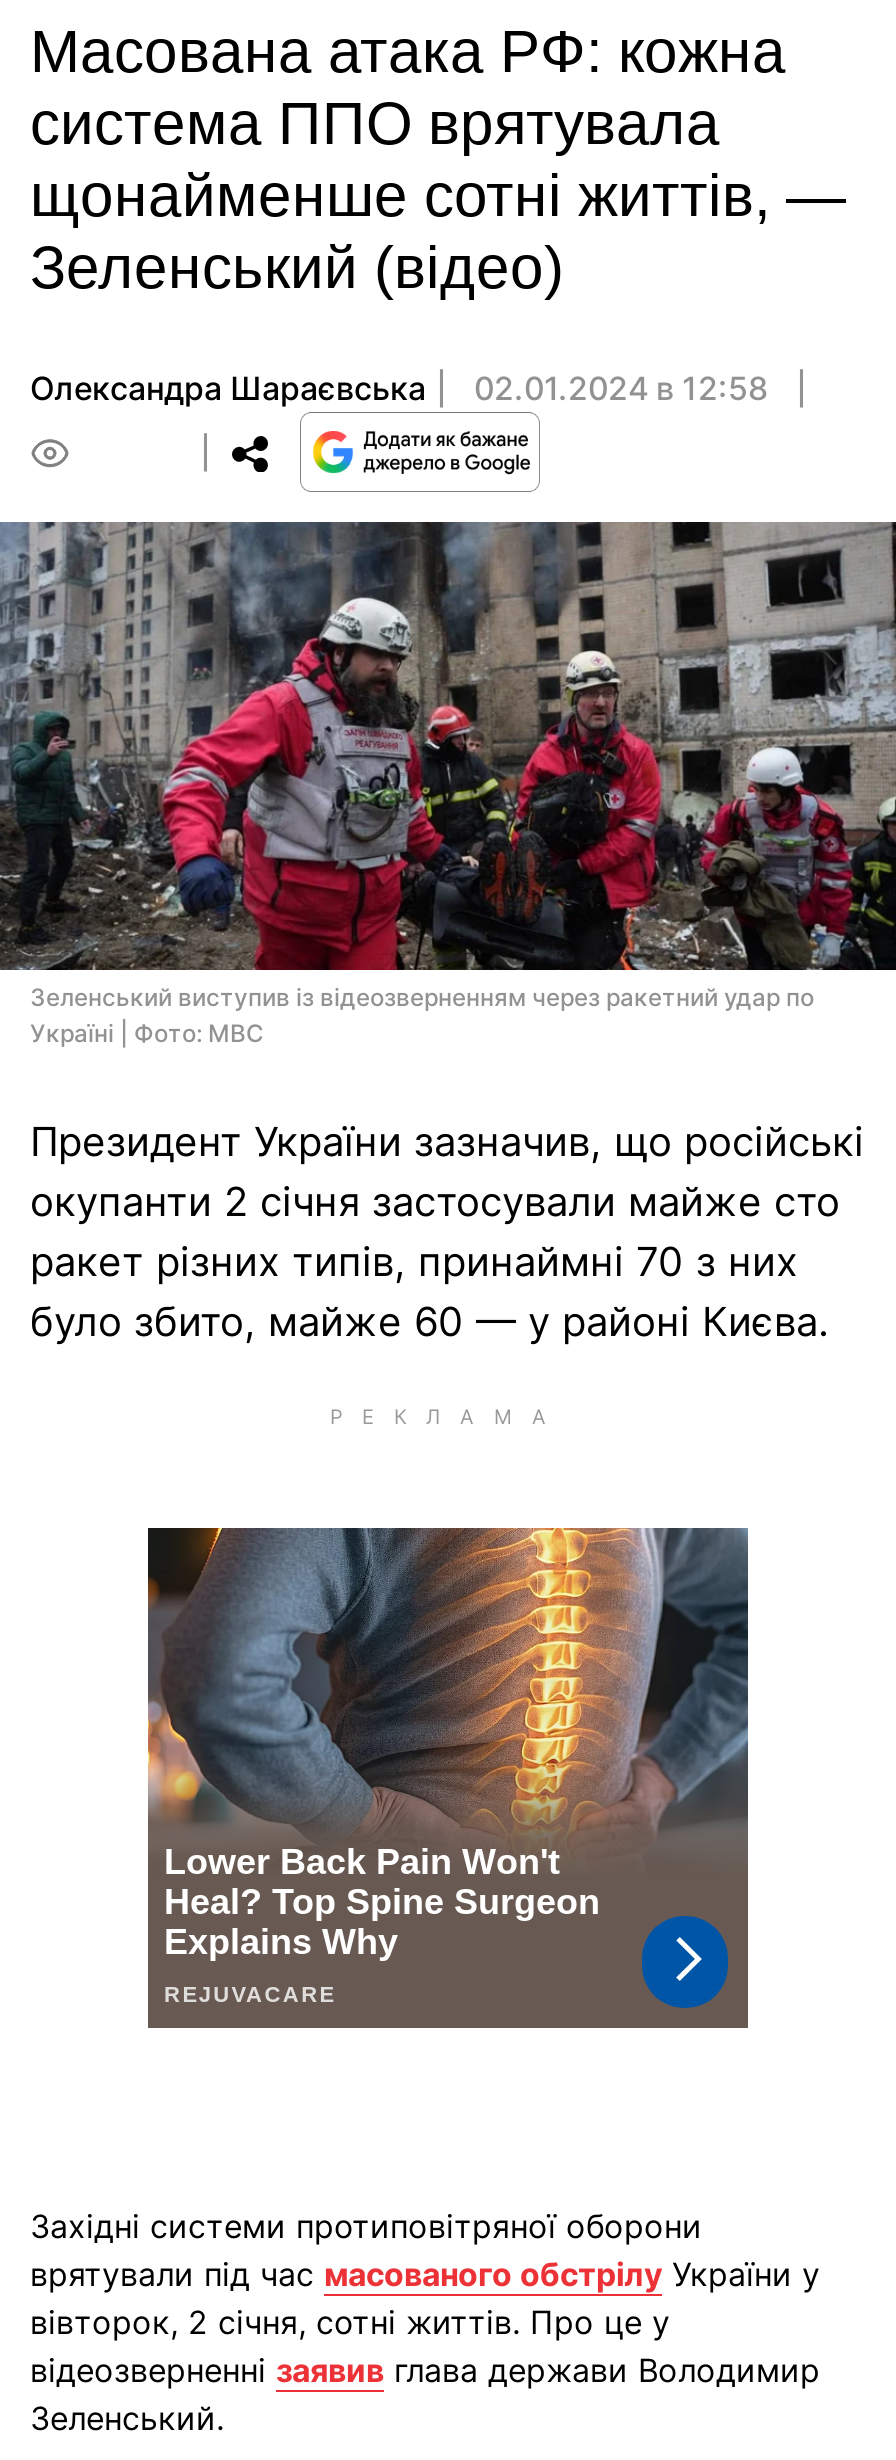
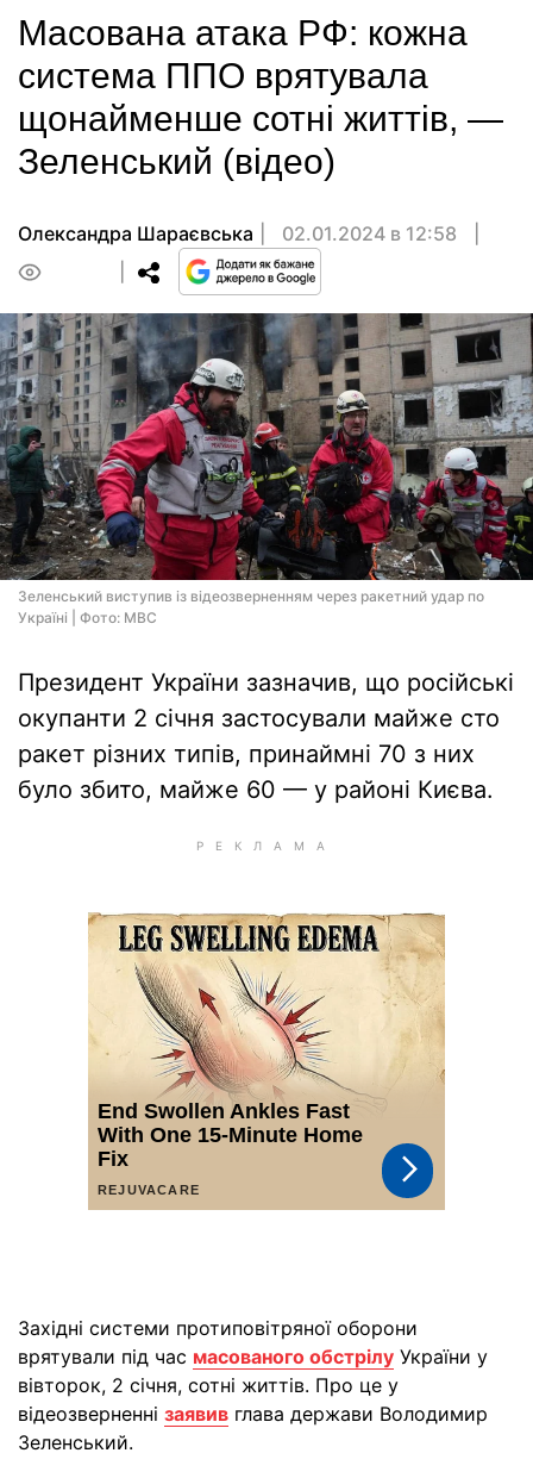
[146,1526,750,2028] [image] -> [87,912,446,1209] [image]

